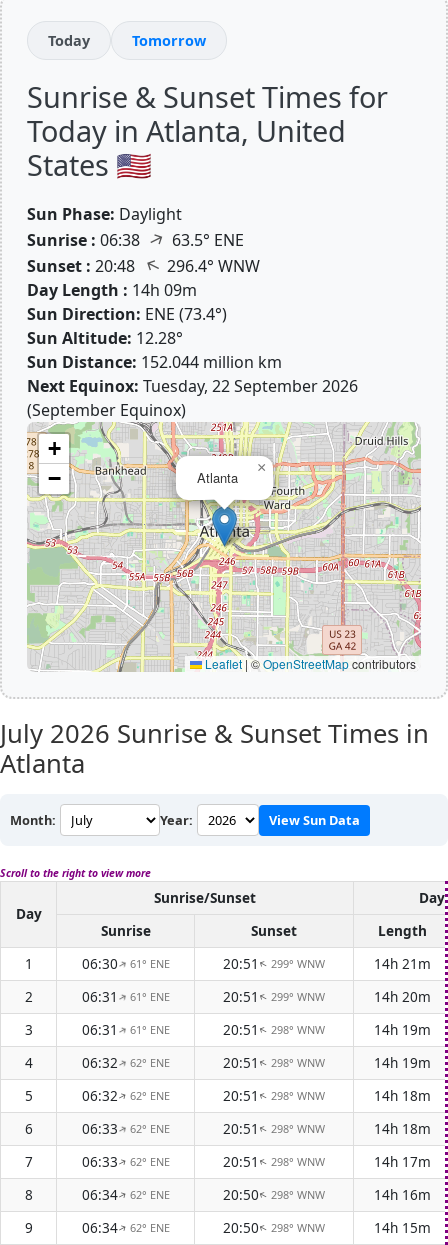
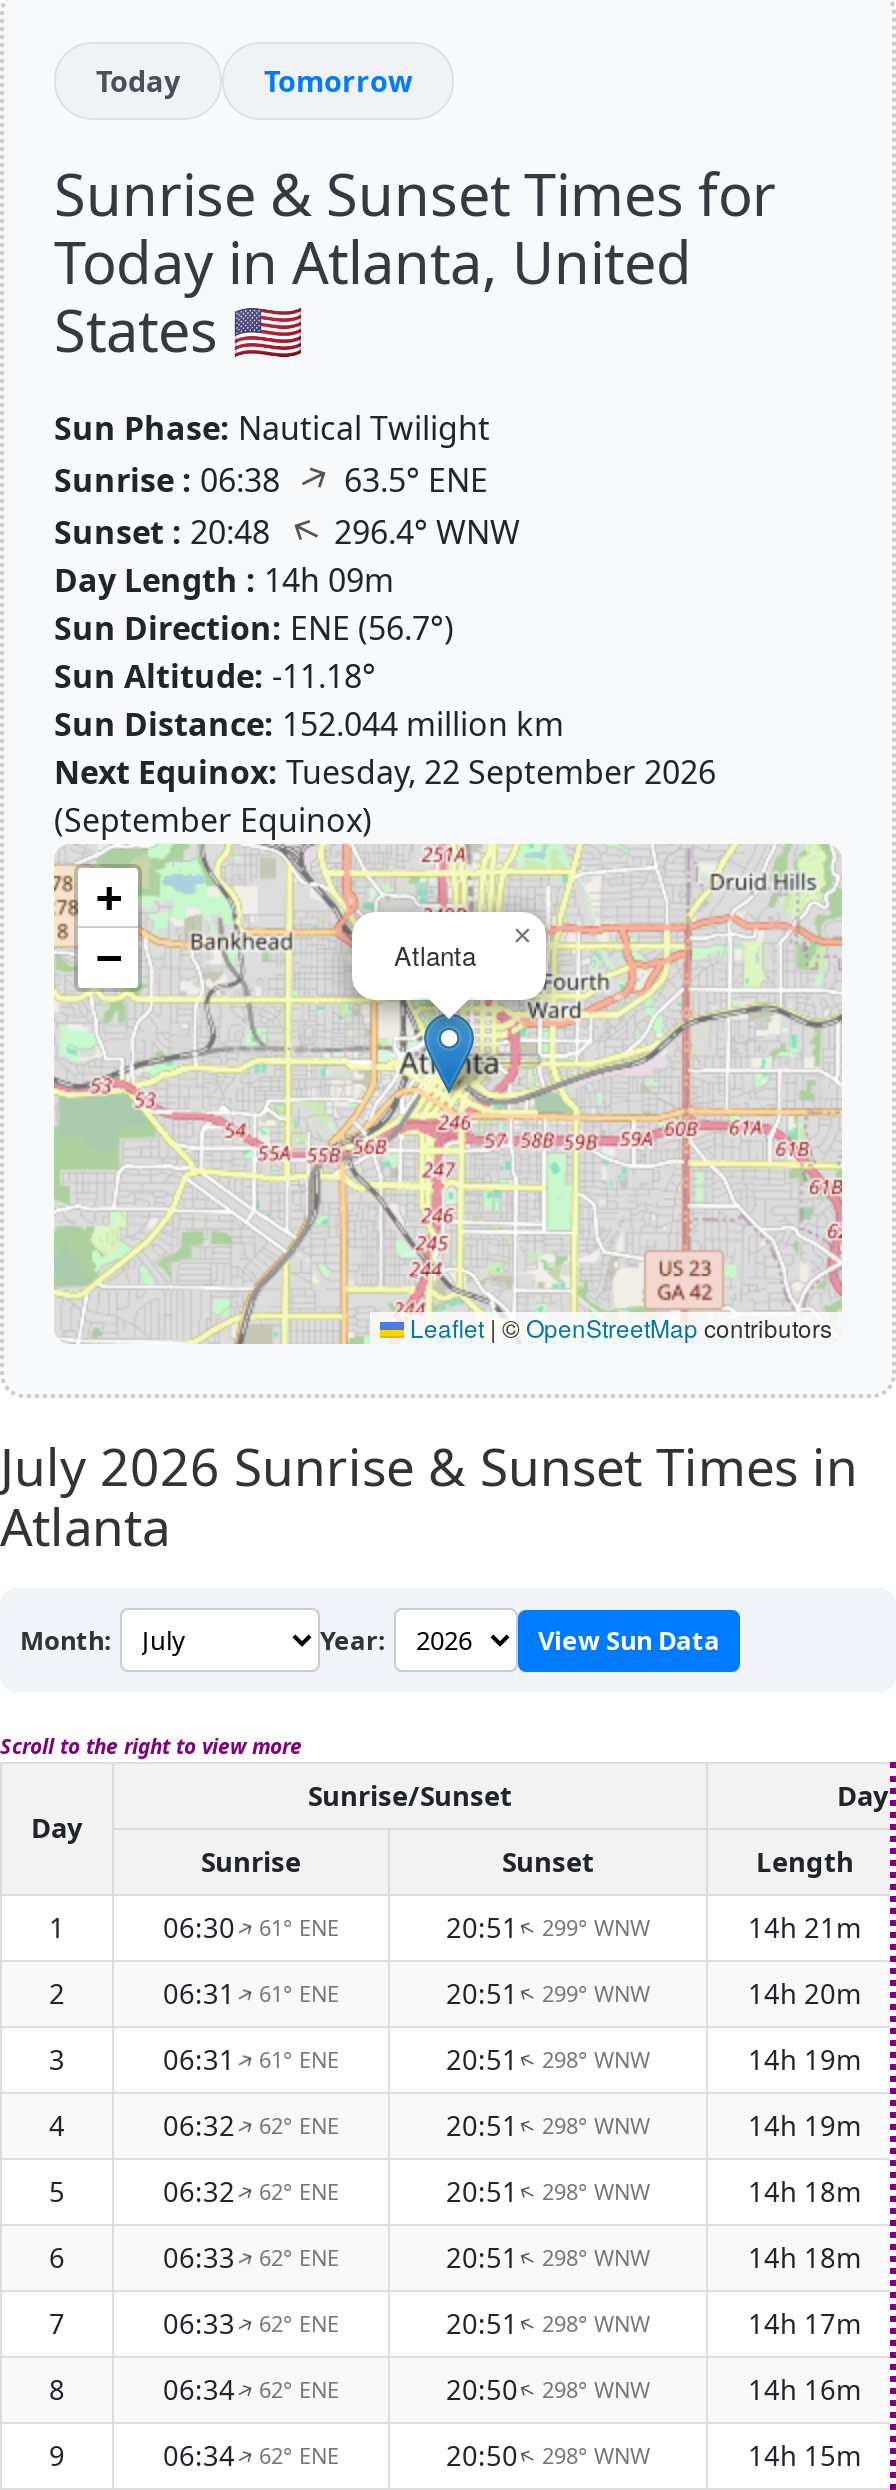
[27,203,182,225] Sun Phase: Daylight -> [54,406,490,450] Sun Phase: Nautical Twilight
[27,303,227,325] Sun Direction: ENE (73.4°) -> [54,606,454,650] Sun Direction: ENE (56.7°)
[27,327,183,349] Sun Altitude: 12.28° -> [54,654,376,698] Sun Altitude: -11.18°

